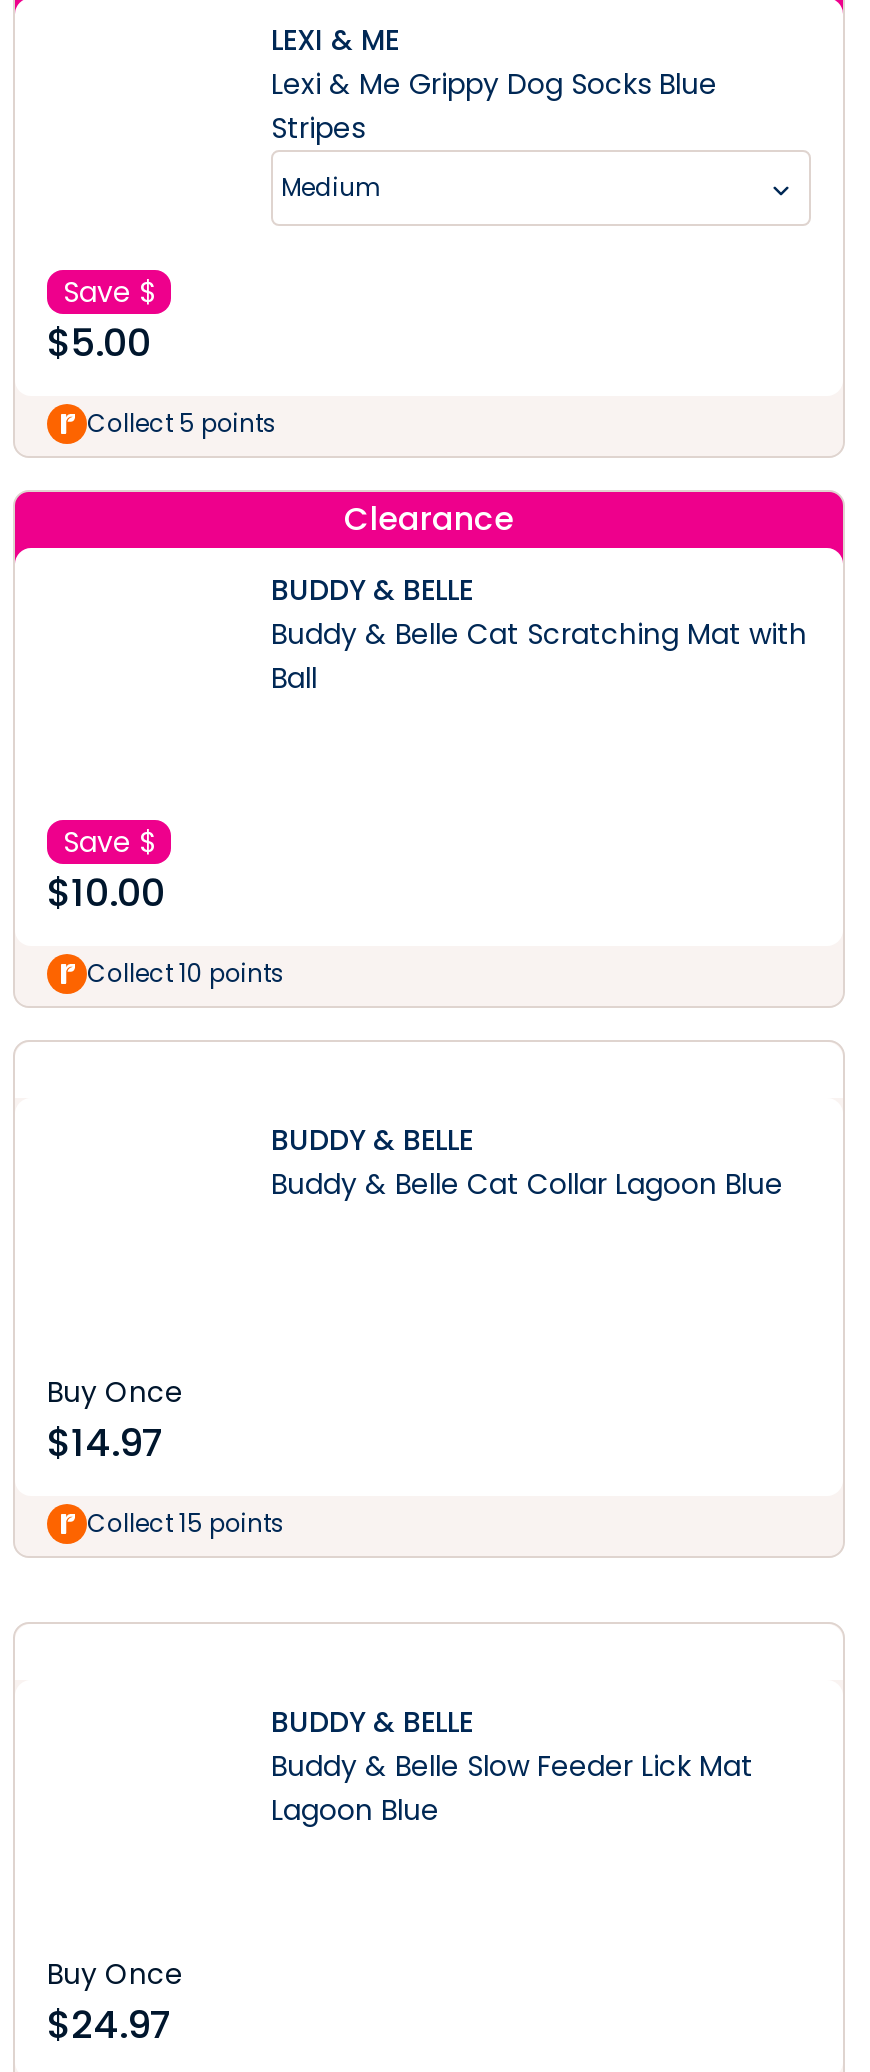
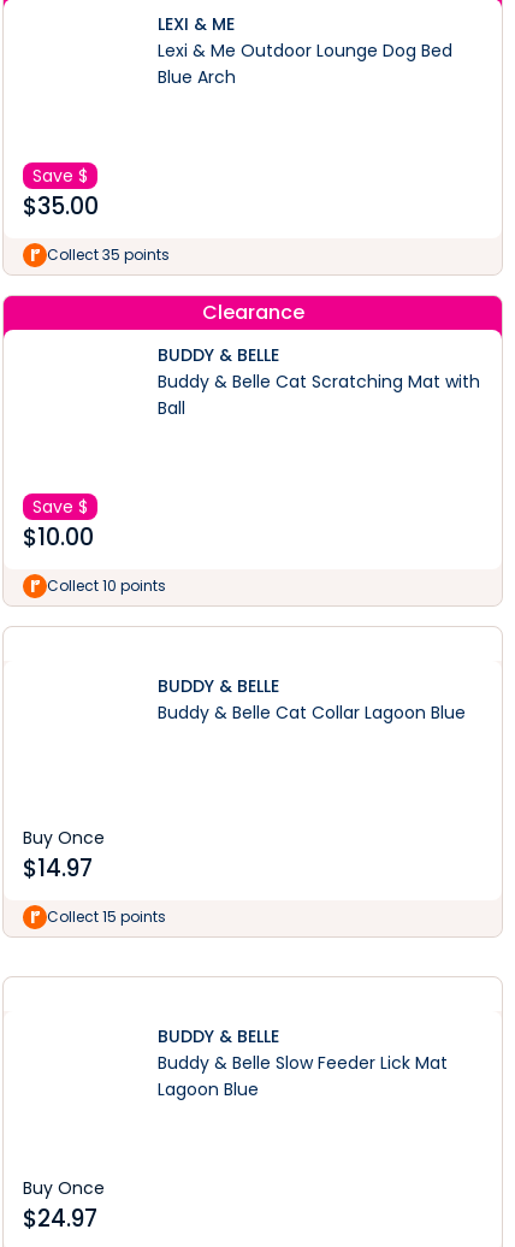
[271,64,717,204] Lexi & Me Grippy Dog Socks Blue | Stripes | Medium -> [158,39,452,89] Lexi & Me Outdoor Lounge Dog Bed | Blue Arch
[47,316,151,370] $5.00 -> [23,190,99,223] $35.00
[87,406,277,440] Collect 5 points -> [47,244,170,265] Collect 35 points

